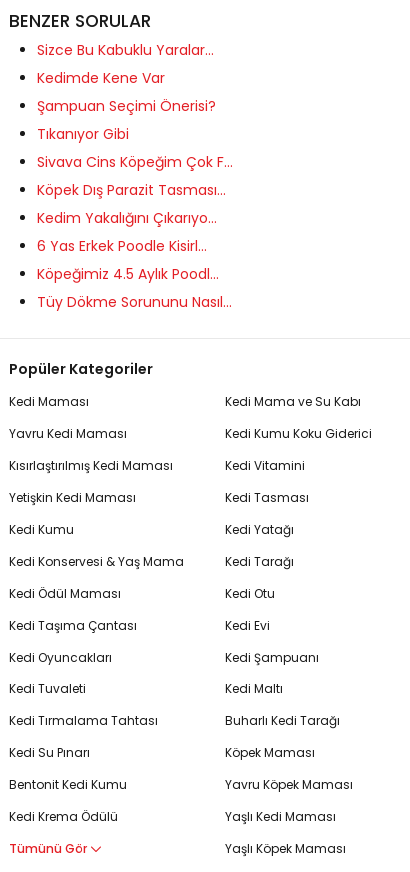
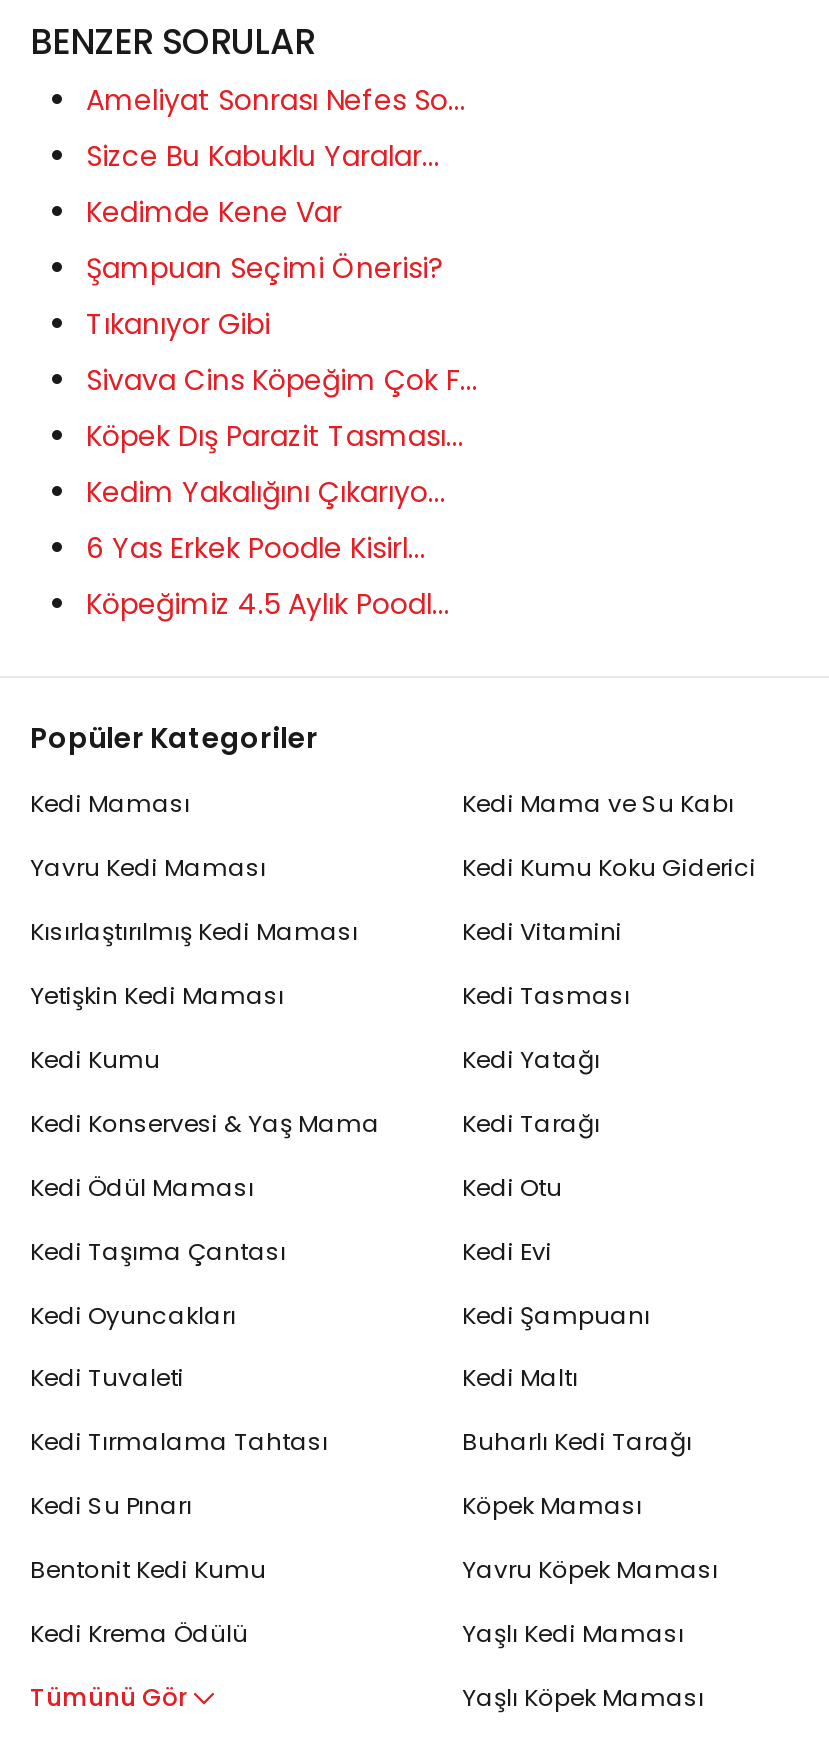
none -> [86,79,466,119] Ameliyat Sonrası Nefes So...
moved [37,40,233,284] -> [86,135,478,623]: Sizce Bu Kabuklu Yaralar... | Kedimde Kene Var | Şampuan Seçimi Önerisi? | ... | 6 Yas Erkek Poodle Kisirl... | Köpeğimiz 4.5 Aylık Poodl...
[37,292,232,312] Tüy Dökme Sorununu Nasıl... -> none

